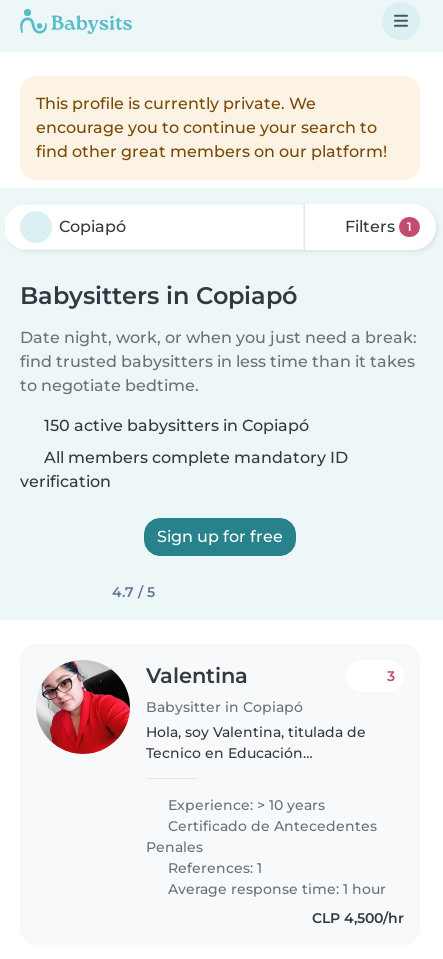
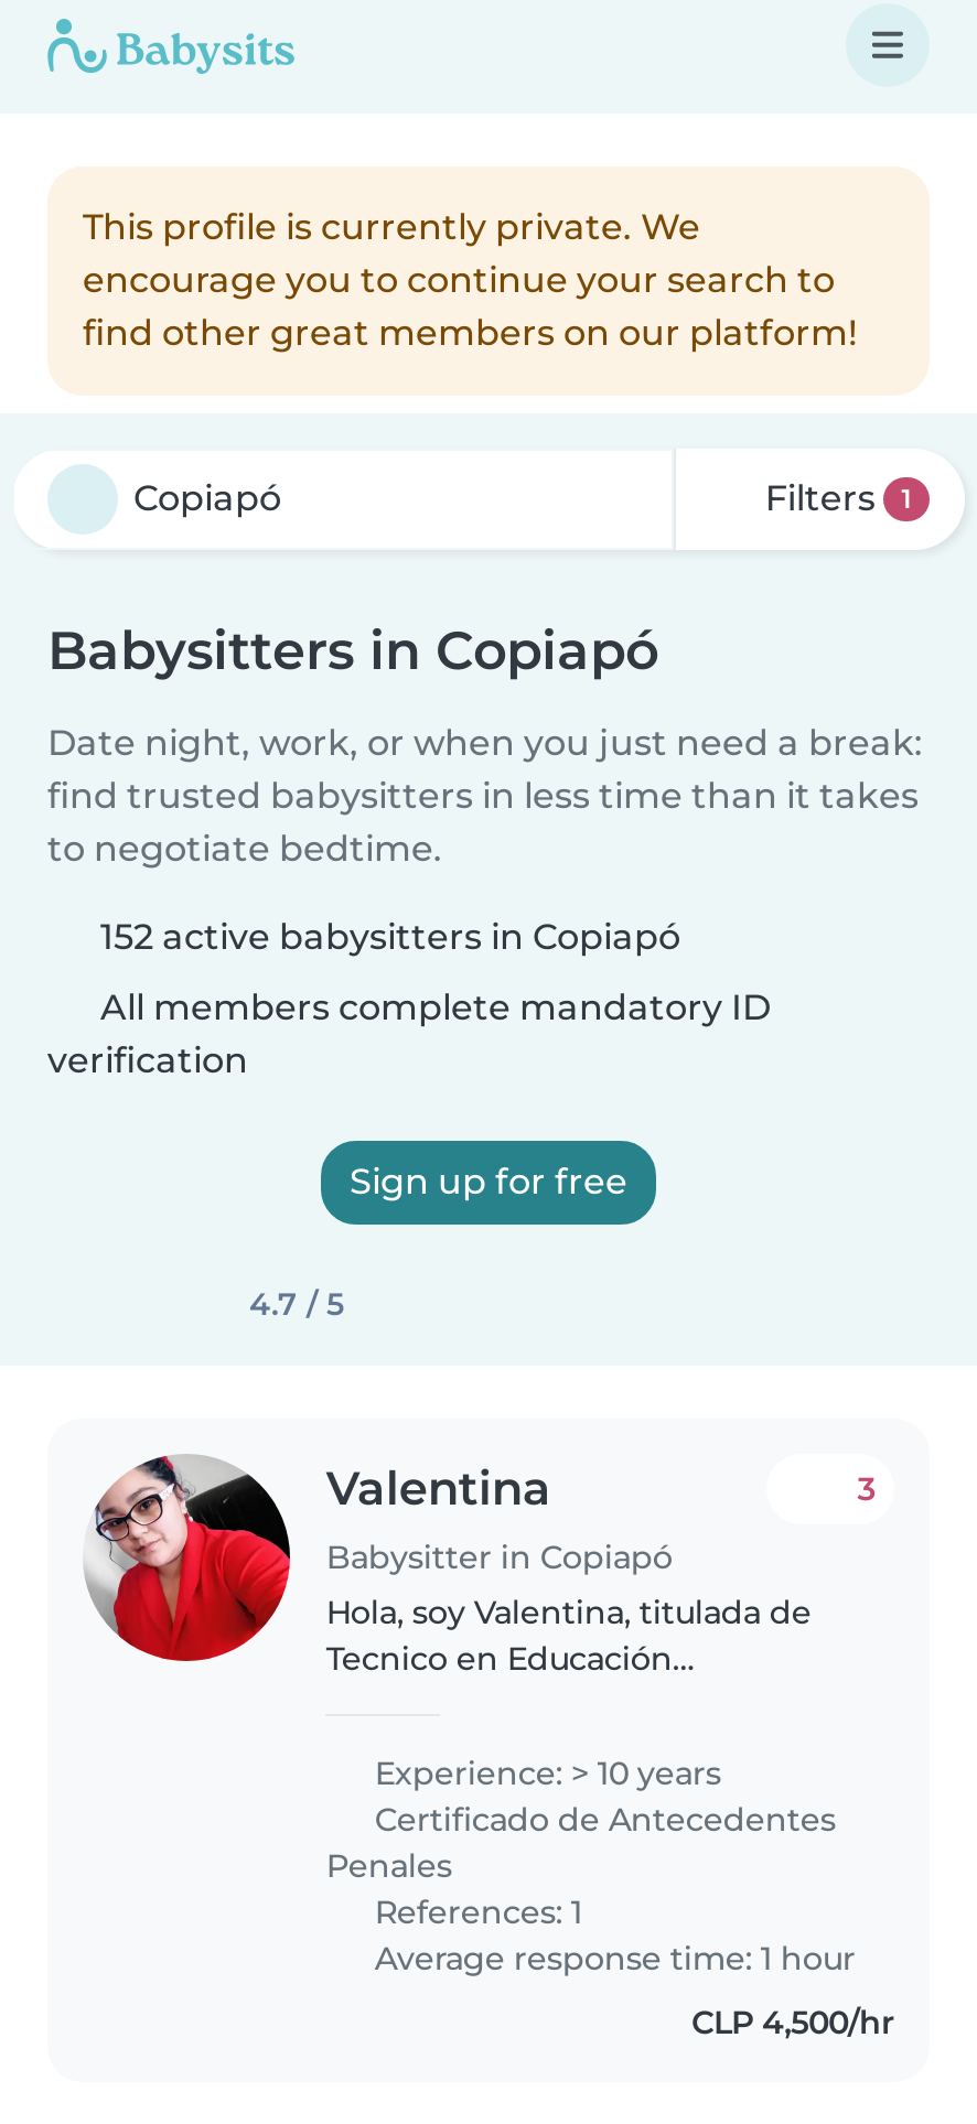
[44,416,309,435] 150 active babysitters in Copiapó -> [100,916,680,958] 152 active babysitters in Copiapó

